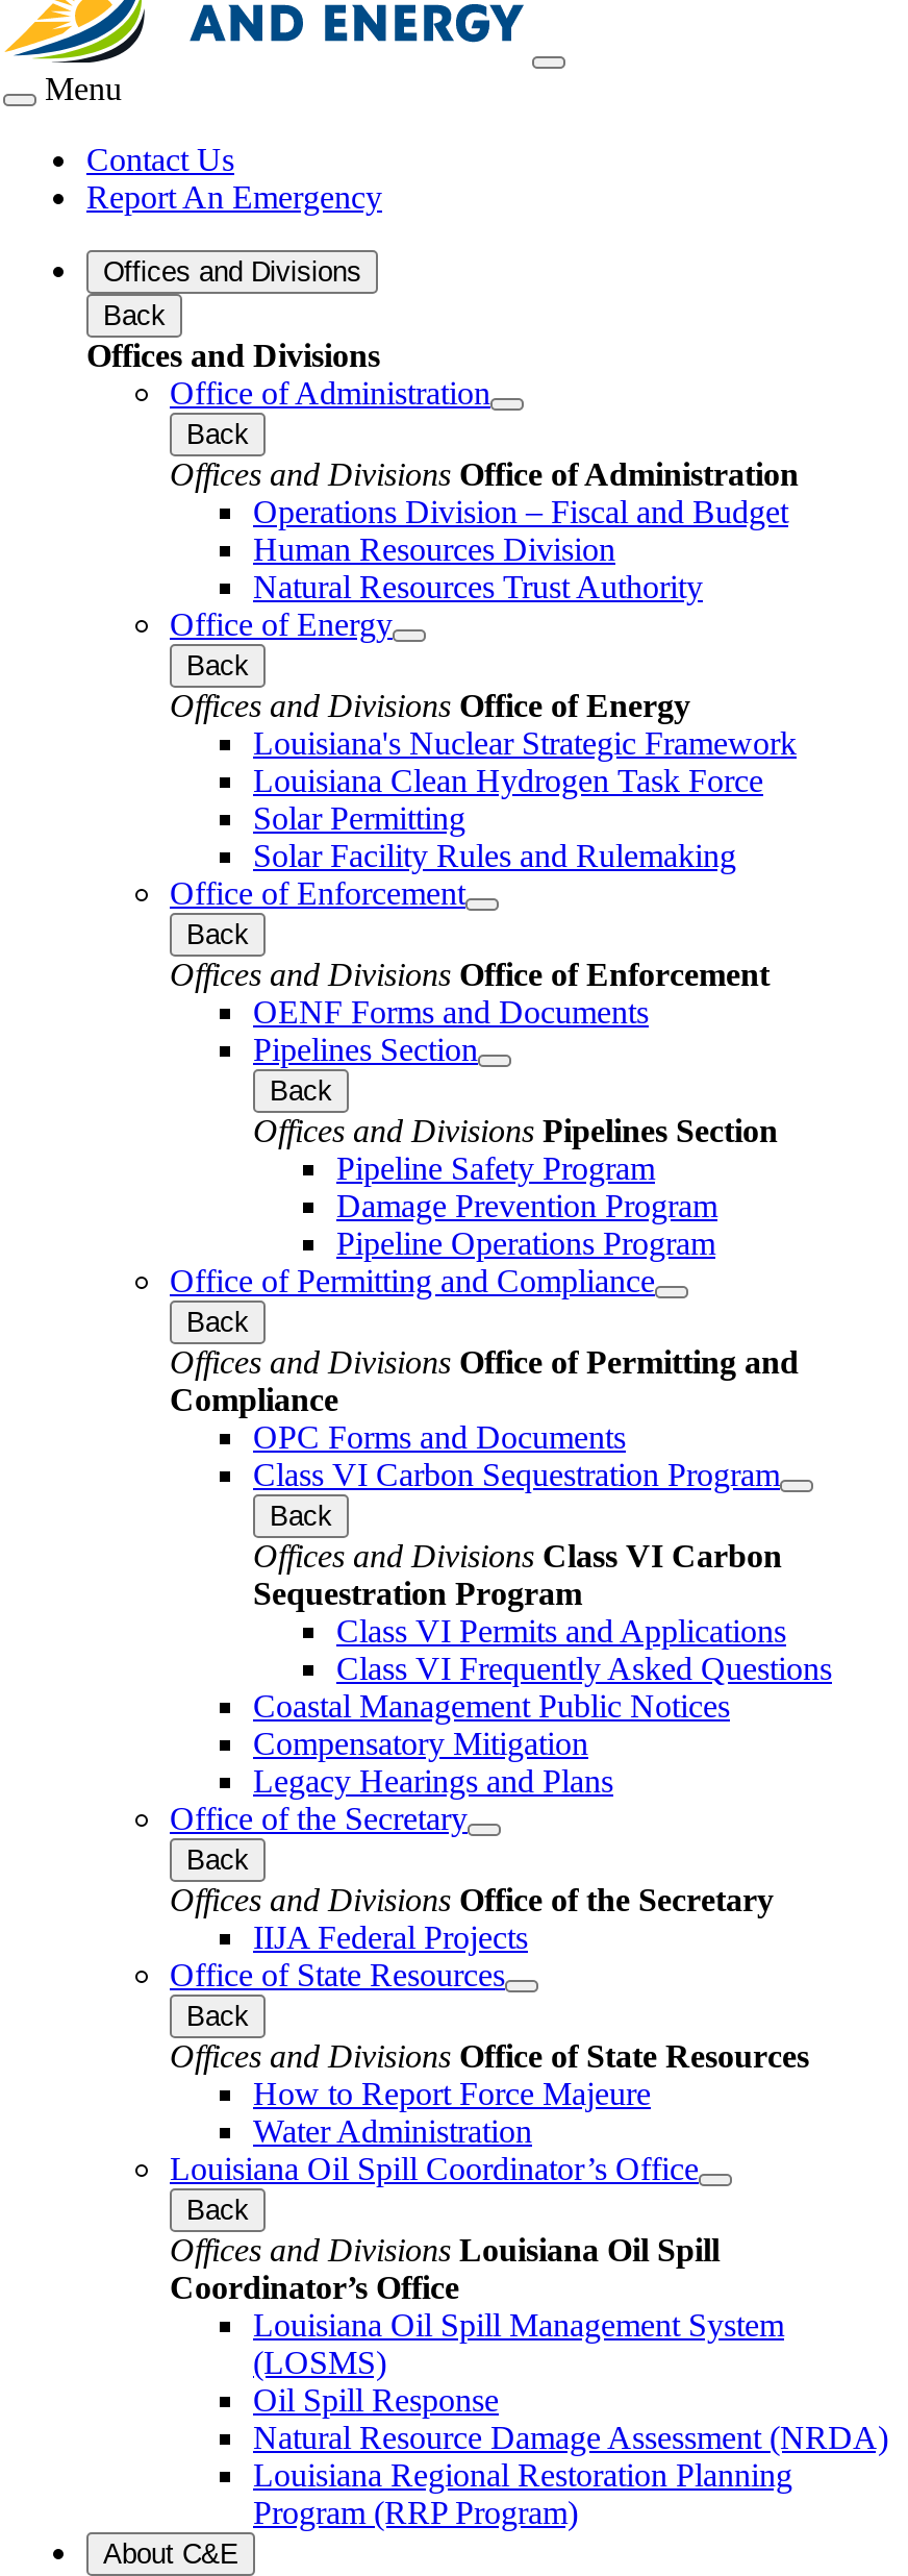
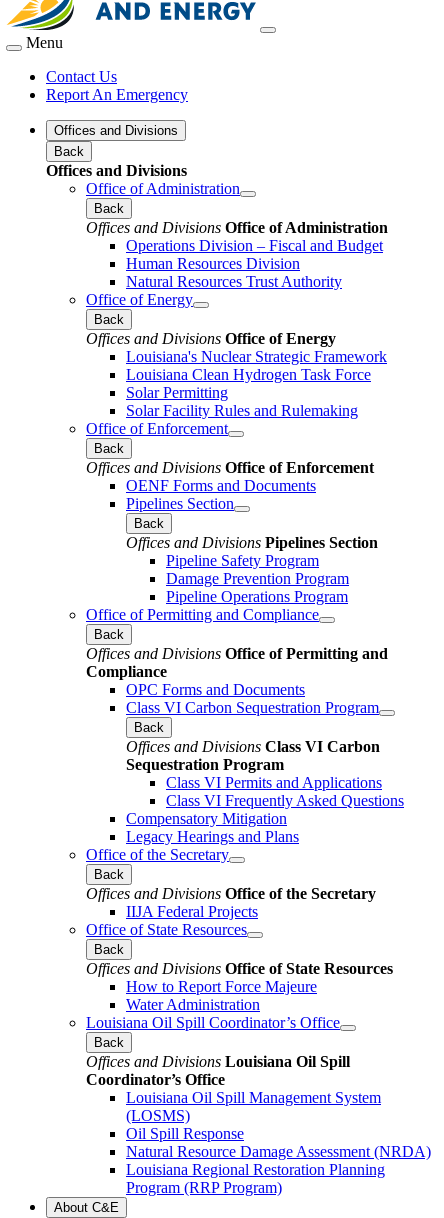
[253,1687,730,1723] Coastal Management Public Notices -> none

